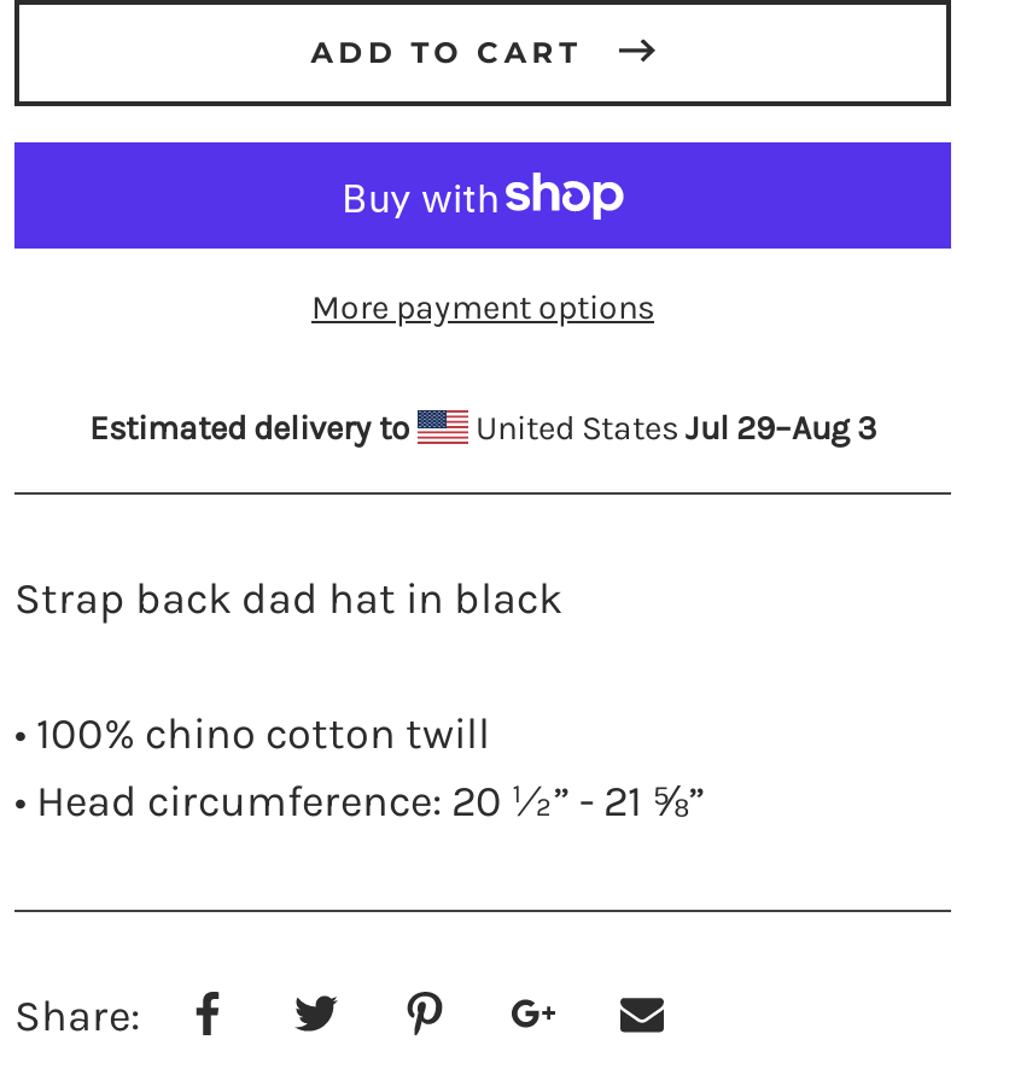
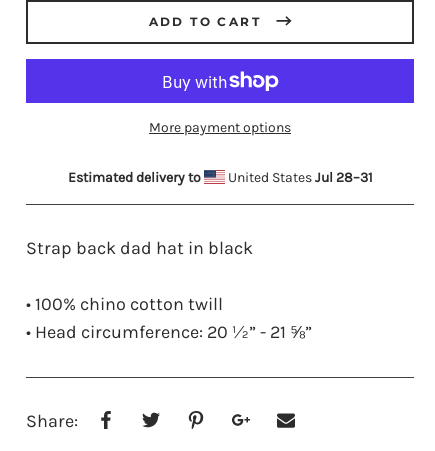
[468,409,876,450] United States Jul 29–Aug 3 -> [224,169,372,186] United States Jul 28–31

